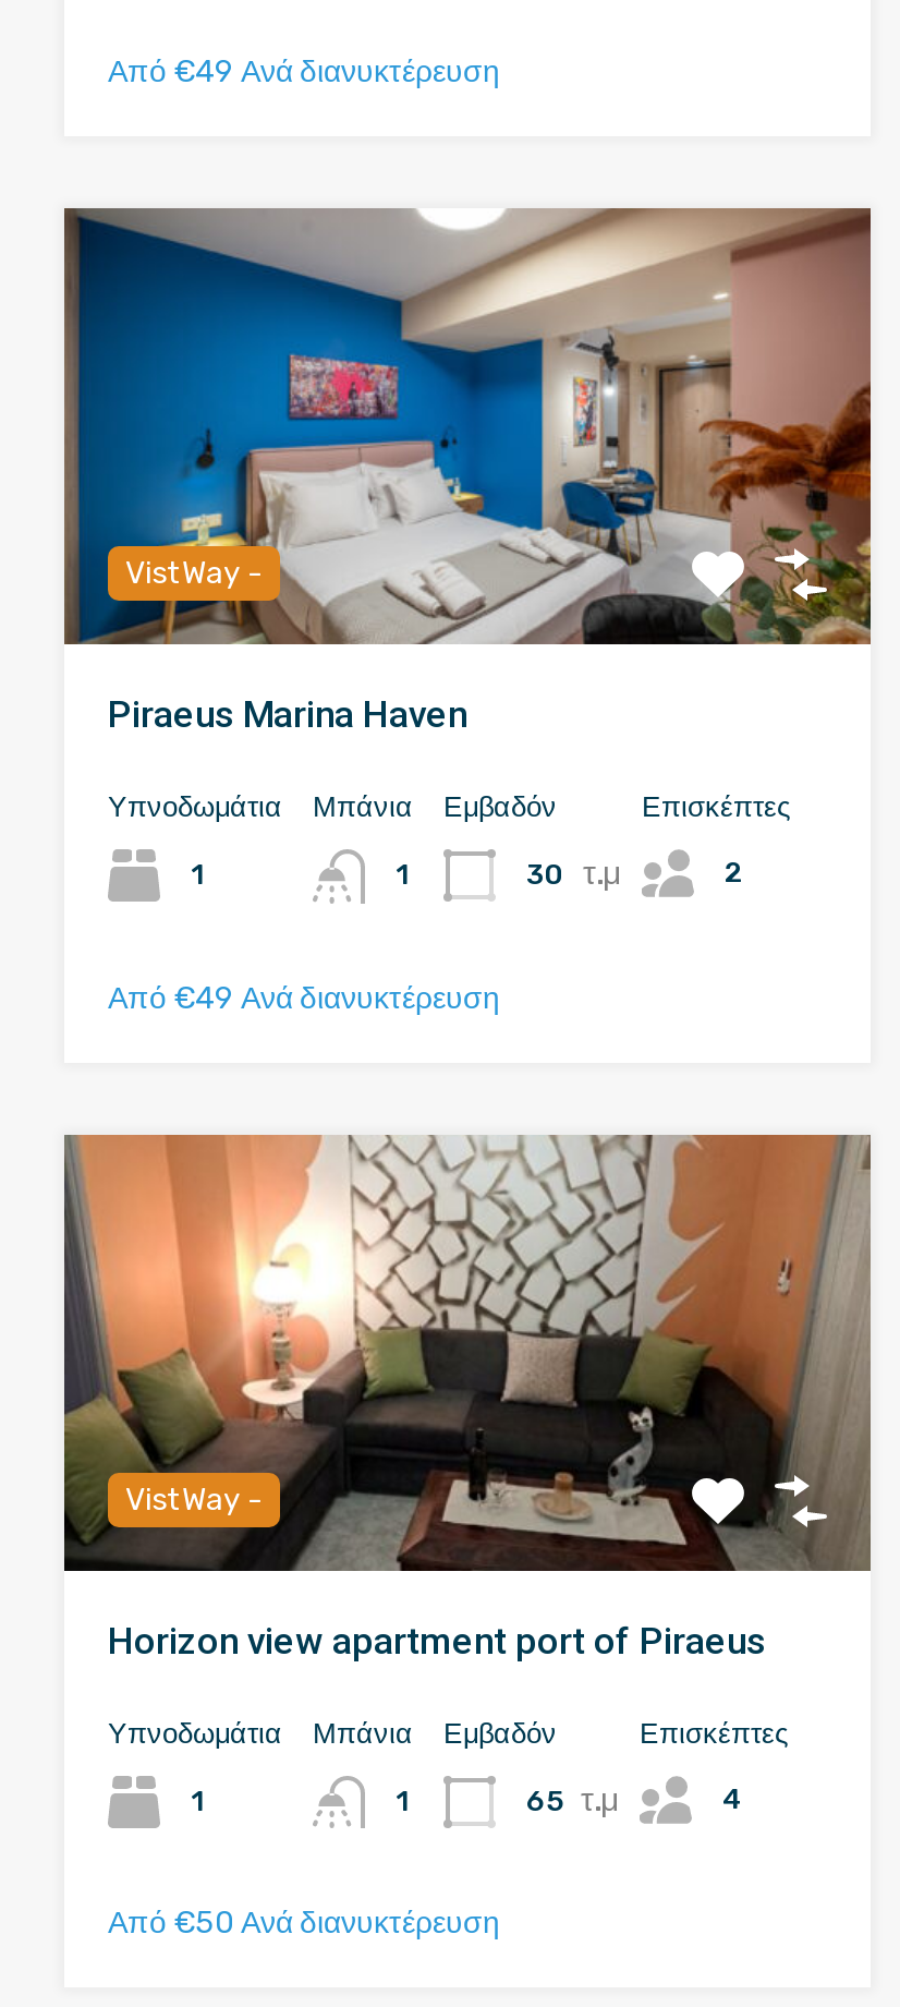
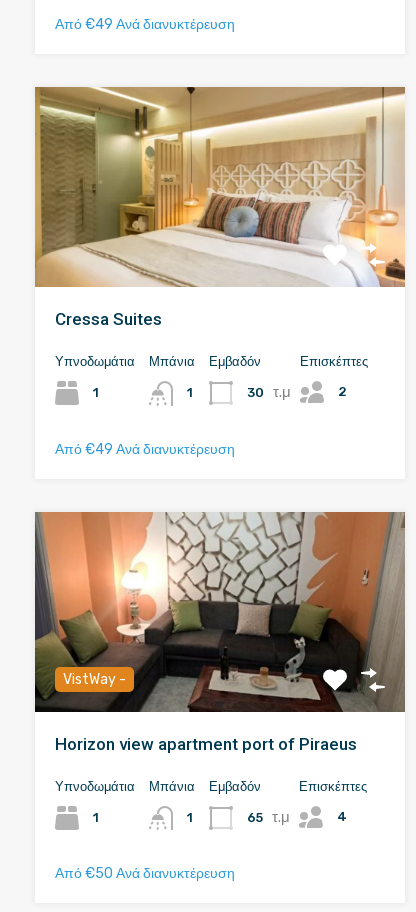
[64,206,873,737] [image] | VistWay - | Piraeus Marina Haven -> [35,86,406,329] [image] | Cressa Suites

